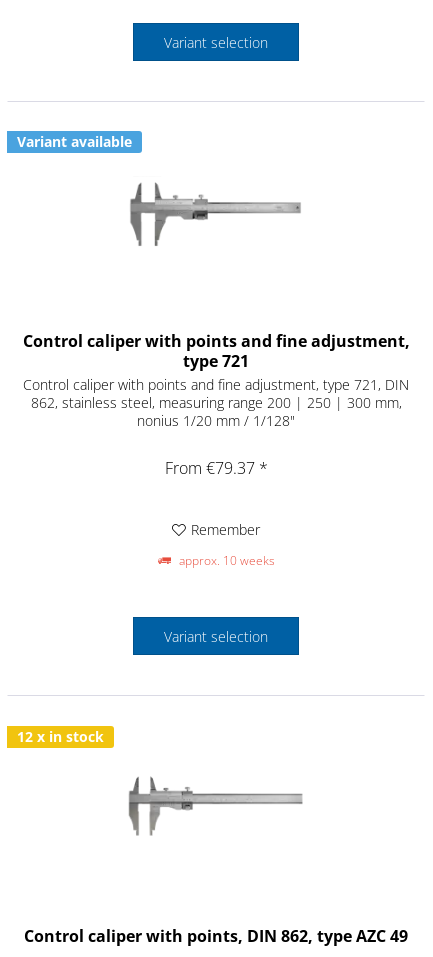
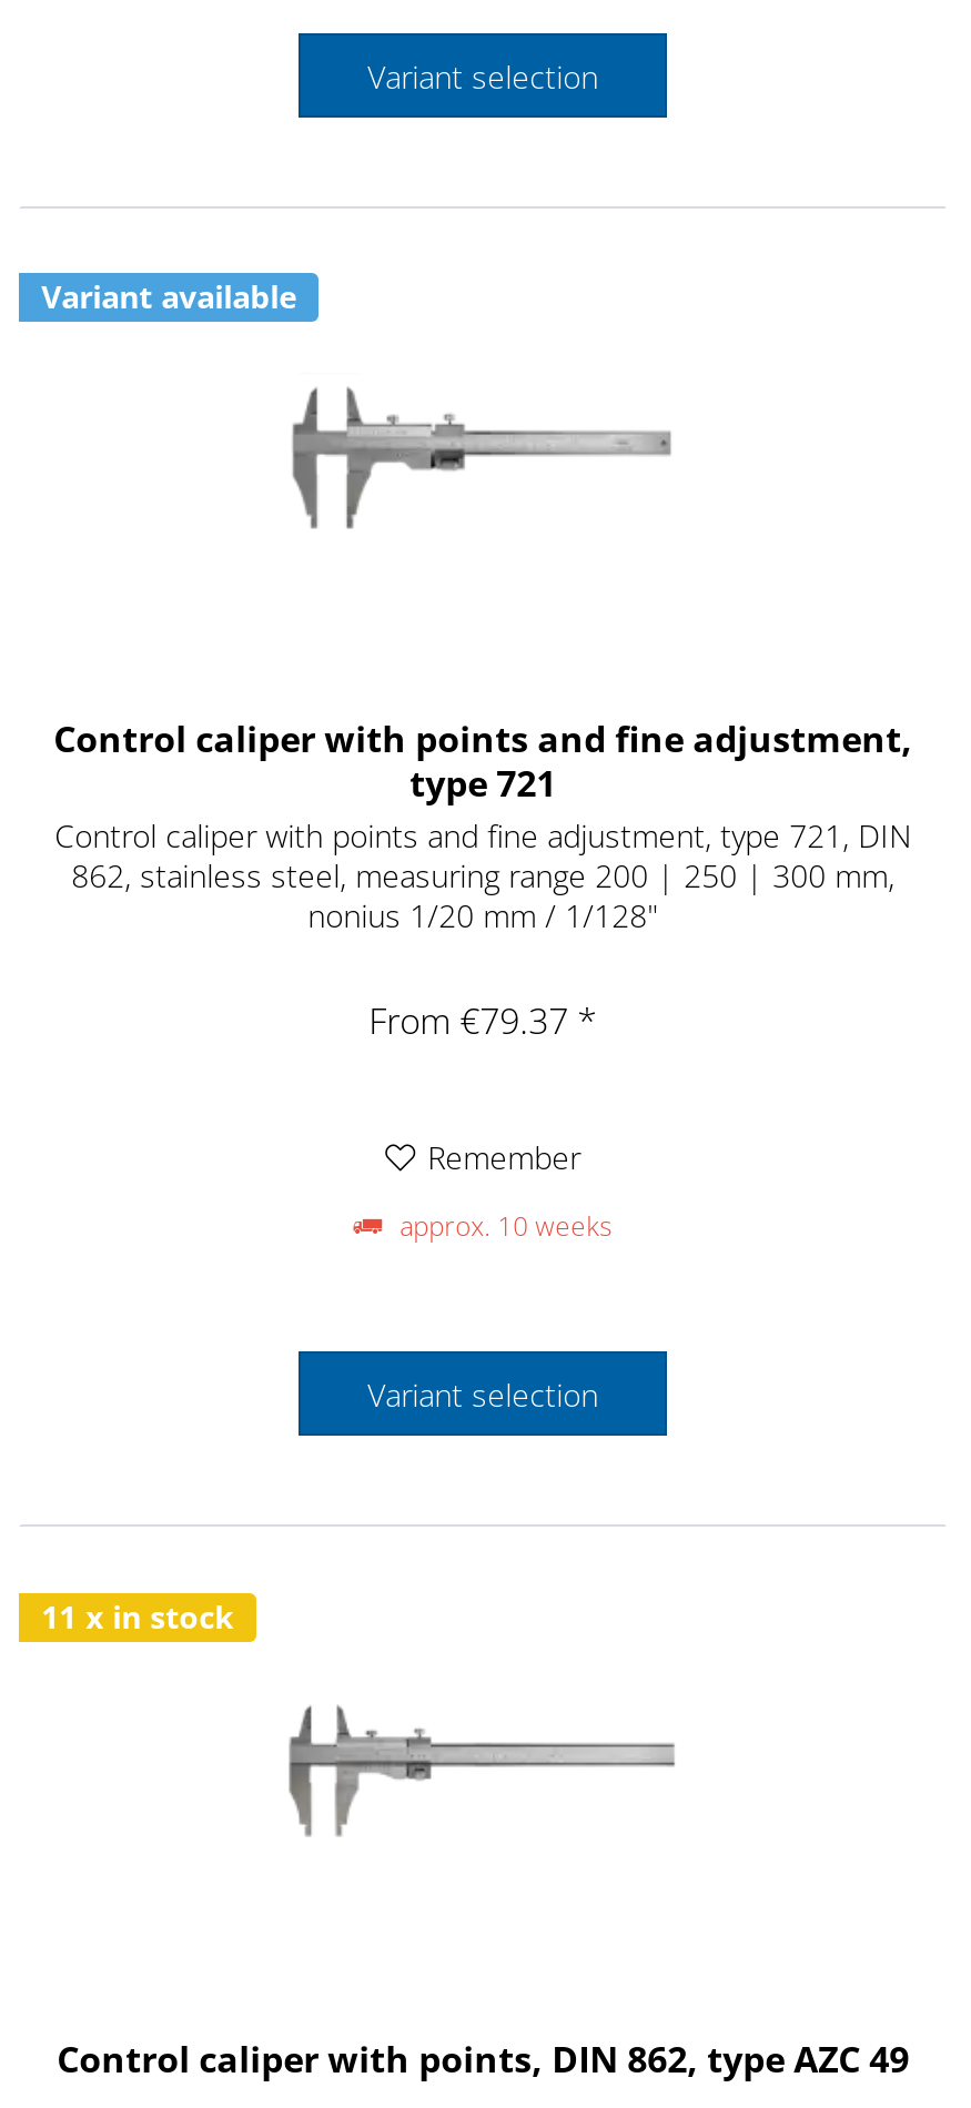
[17,727,104,746] 12 x in stock -> [42,1595,235,1637] 11 x in stock

